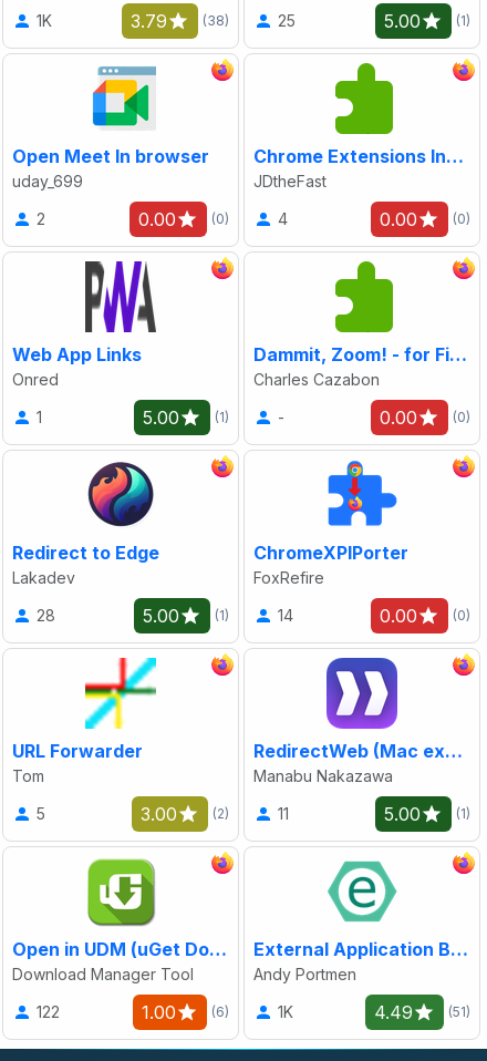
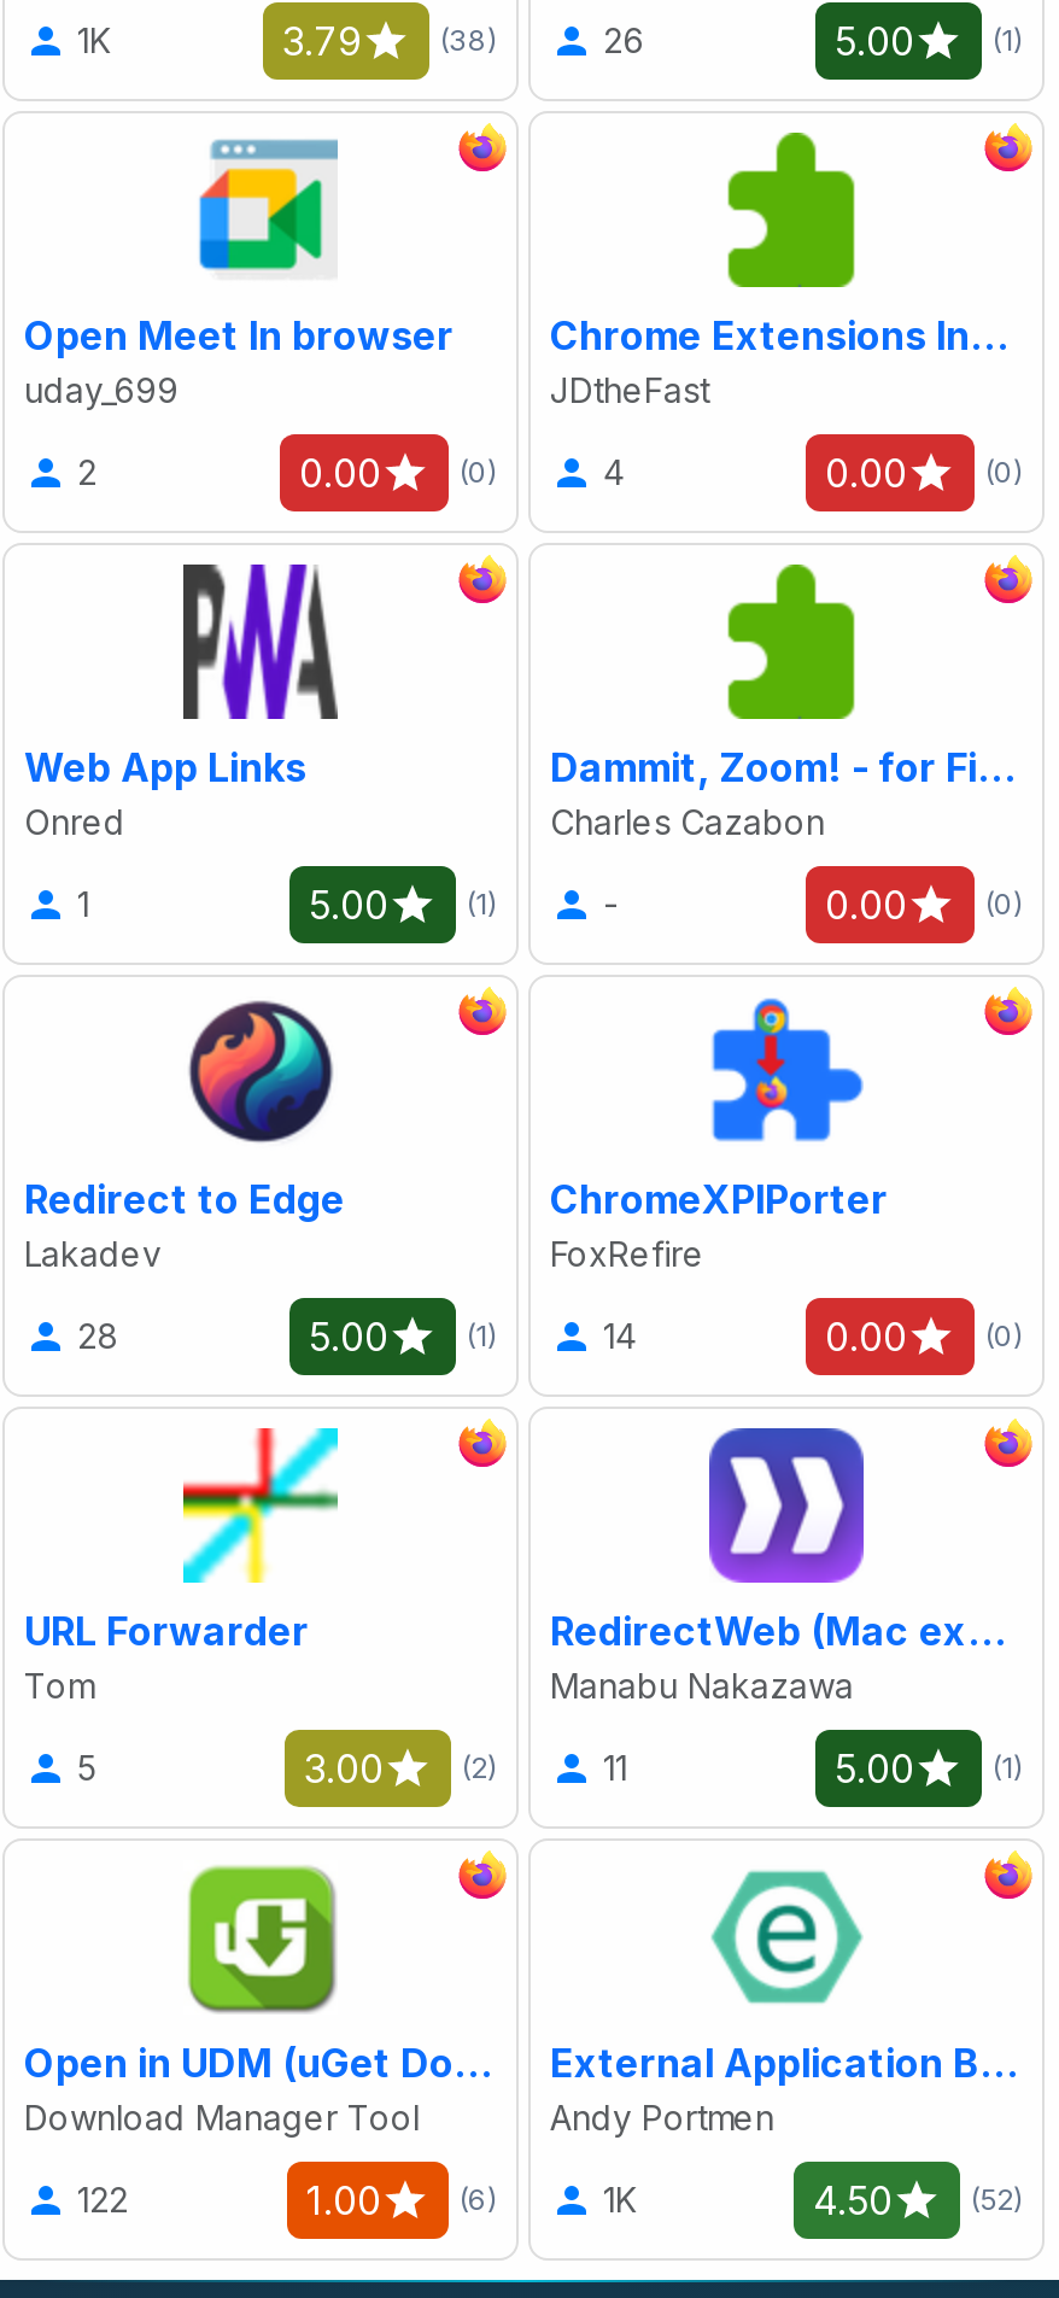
[278,11,296,30] 25 -> [603,20,644,61] 26
[374,1001,413,1023] 4.49 -> [813,2176,893,2224] 4.50
[448,1003,470,1020] (51) -> [970,2181,1023,2217] (52)

